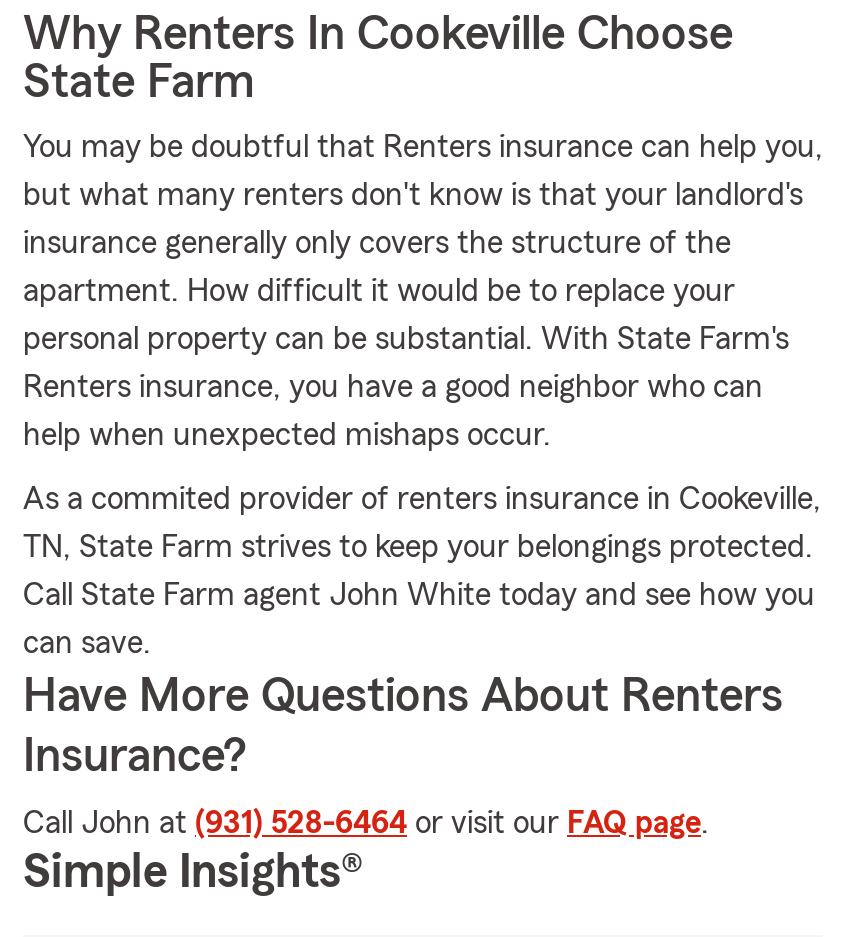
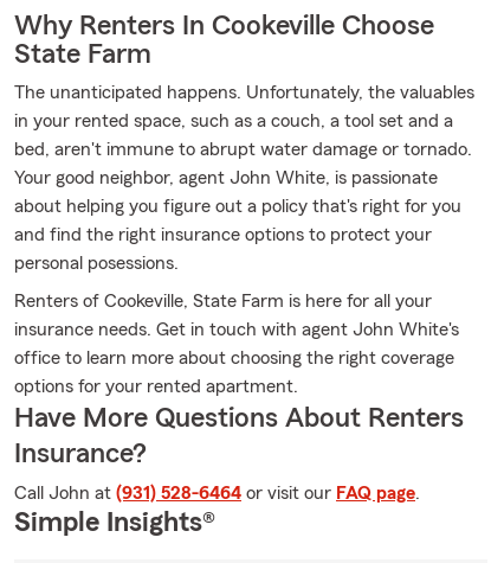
[23,131,823,163] You may be doubtful that Renters insurance can help you, -> [14,83,474,102] The unanticipated happens. Unfortunately, the valuables
[23,179,803,211] but what many renters don't know is that your landlord's -> [14,111,453,130] in your rented space, such as a couch, a tool set and a
[23,227,731,259] insurance generally only covers the structure of the -> [14,140,472,159] bed, aren't immune to abrupt water damage or tornado.
[23,275,735,307] apartment. How difficult it would be to replace your -> [14,168,438,187] Your good neighbor, agent John White, is passionate
[23,323,789,355] personal property can be substantial. With State Farm's -> [14,197,461,216] about helping you figure out a policy that's right for you
[23,371,763,403] Renters insurance, you have a good neighbor who can -> [14,225,432,244] and find the right insurance options to protect your
[23,419,551,451] help when unexpected mishaps occur. -> [14,254,179,273] personal posessions.
[23,483,821,515] As a commited provider of renters insurance in Cookeville, -> [14,292,432,311] Renters of Cookeville, State Farm is here for all your
[23,531,813,563] TN, State Farm strives to keep your belongings protected. -> [14,320,459,339] insurance needs. Get in touch with agent John White's
[23,579,815,611] Call State Farm agent John White today and see how you -> [14,348,454,367] office to learn more about choosing the right coverage
[23,627,151,659] can save. -> [14,377,298,396] options for your rented apartment.

